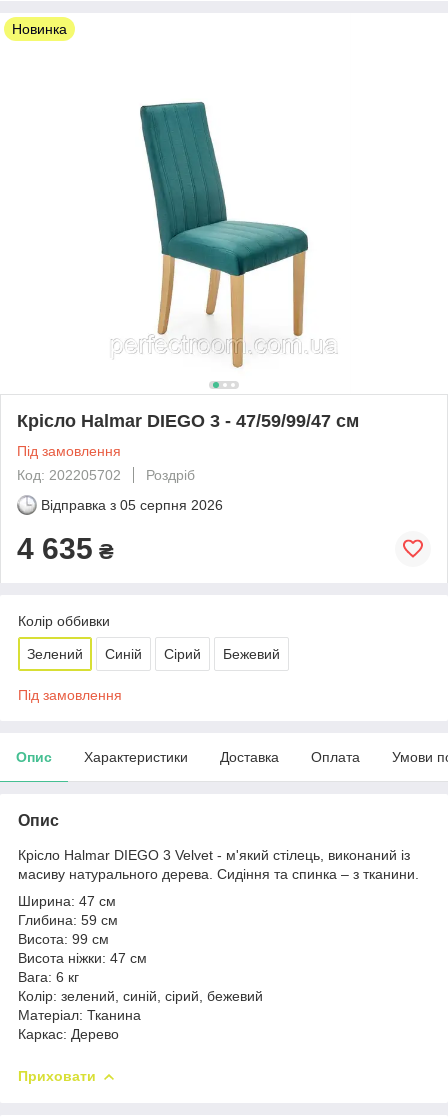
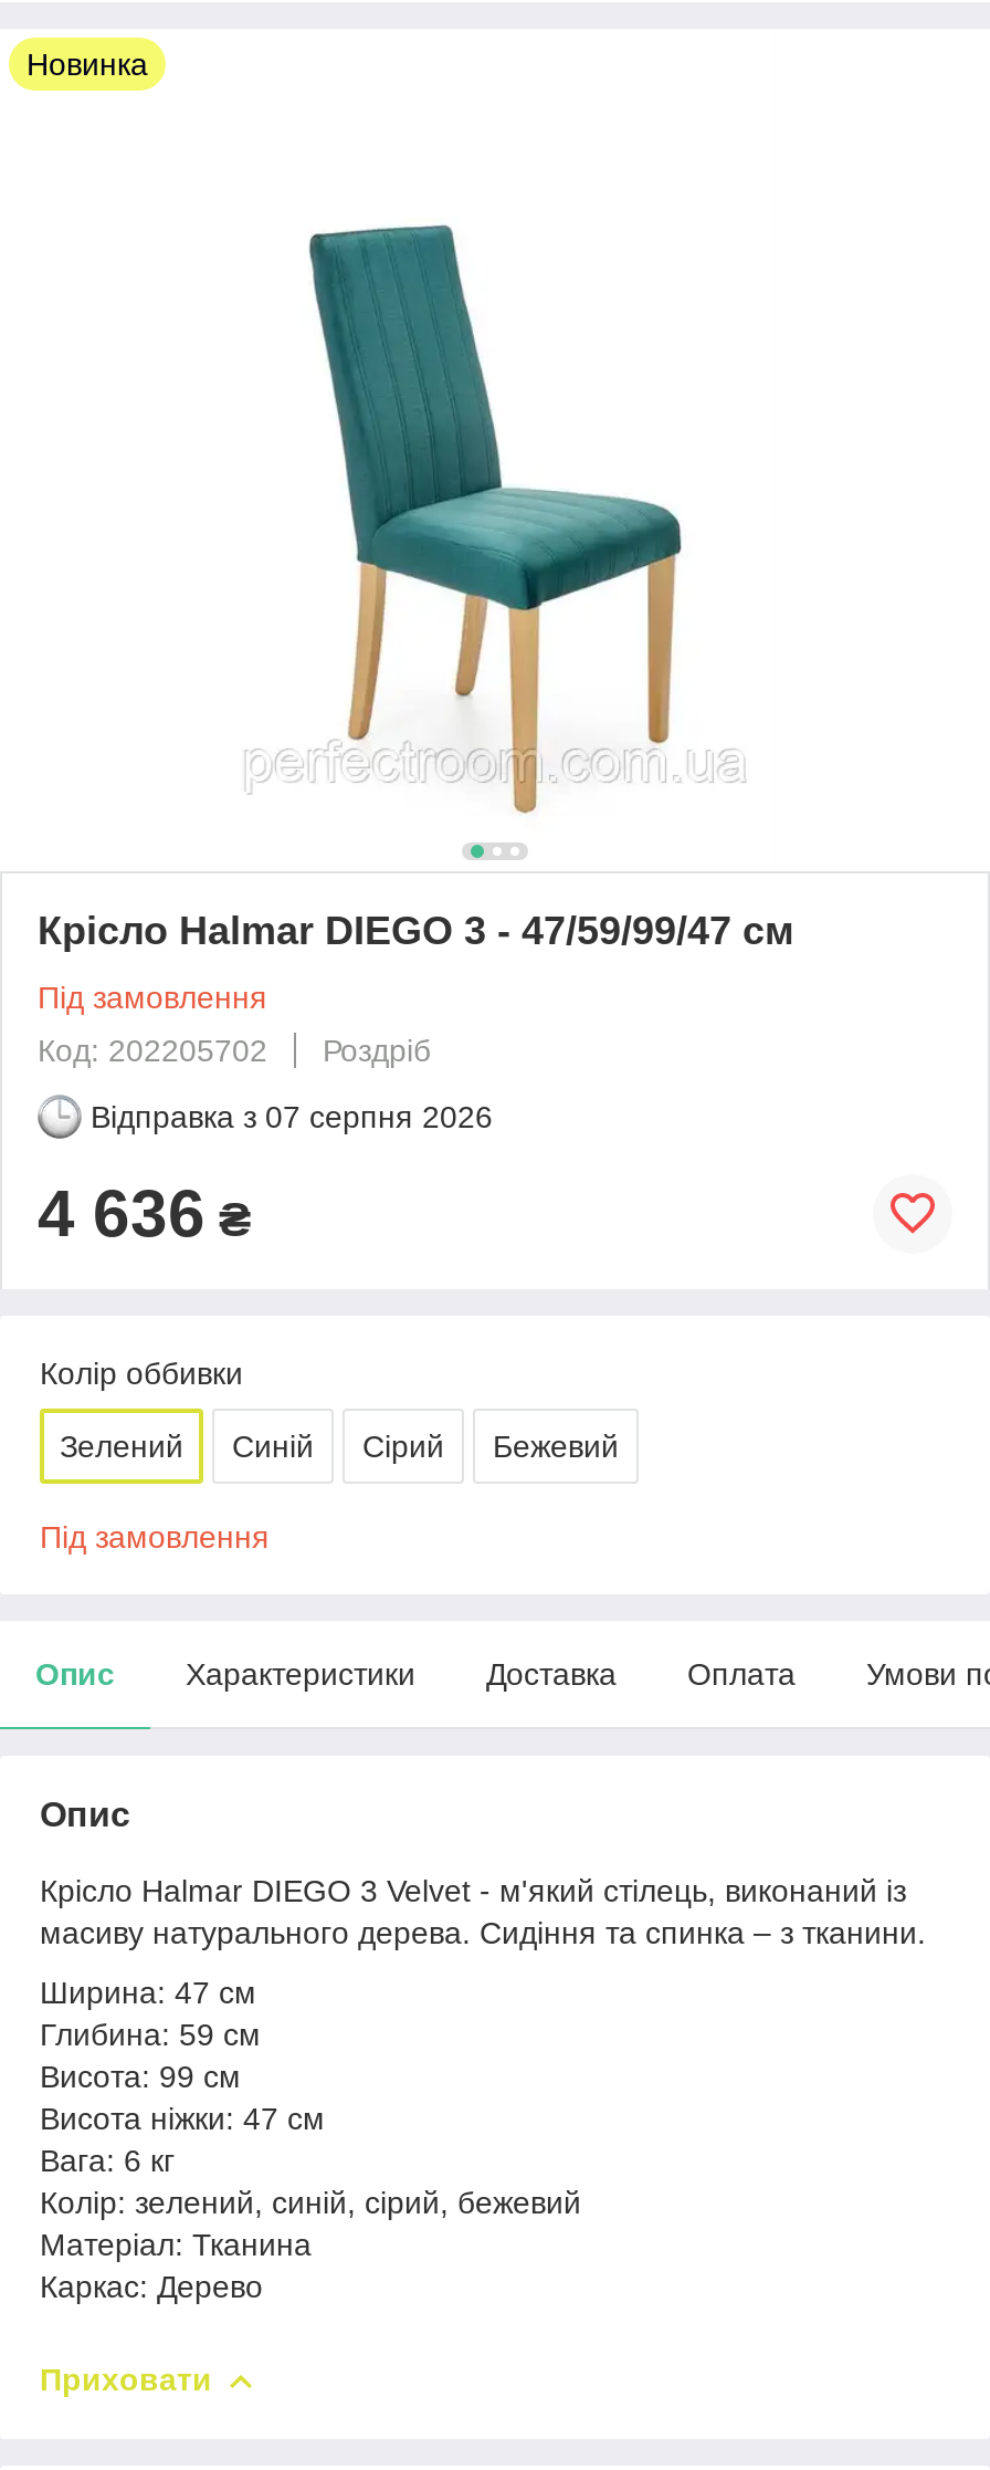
[41,497,223,513] Відправка з 05 серпня 2026 -> [91,1099,493,1134] Відправка з 07 серпня 2026
[17,532,114,565] 4 635 ₴ -> [38,1176,252,1249] 4 636 ₴

